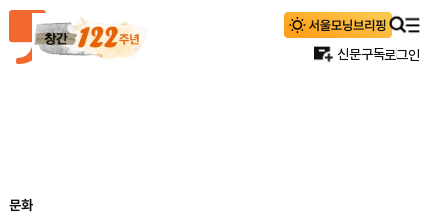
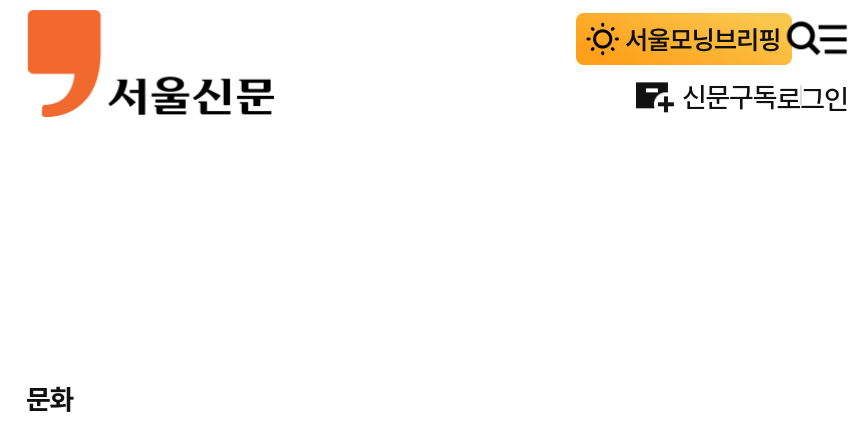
[13,9,141,63] [image] -> [32,9,288,117] [image]

